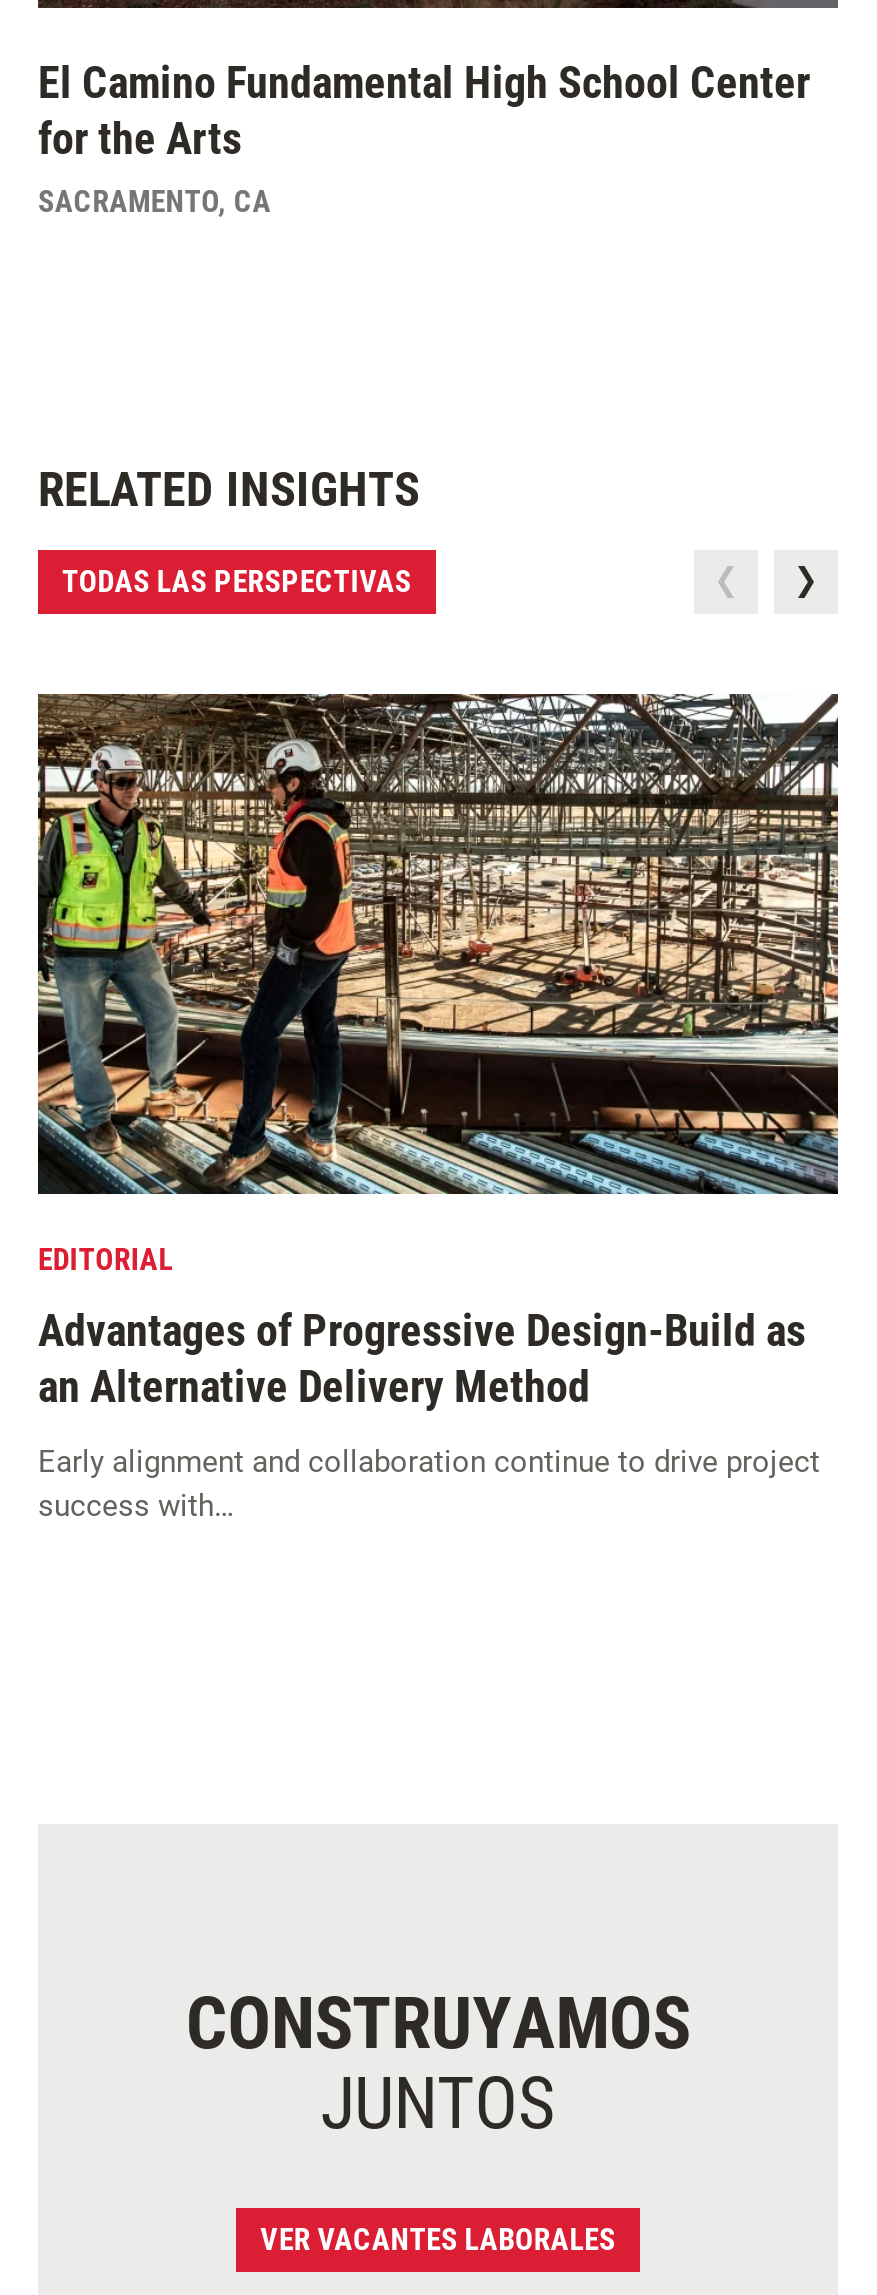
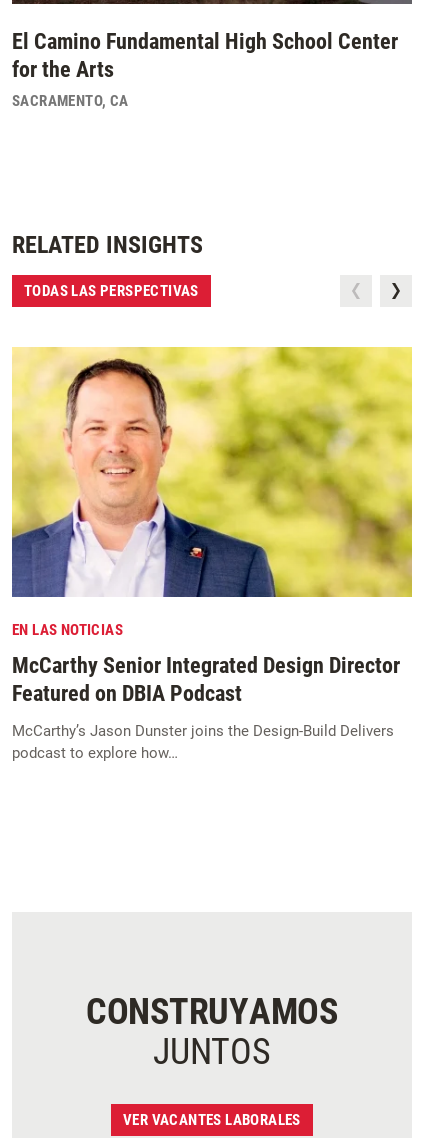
[36,692,840,1278] [image] | EDITORIAL -> [11,346,413,639] [image] | EN LAS NOTICIAS
[38,1306,806,1412] Advantages of Progressive Design-Build as | an Alternative Delivery Method -> [12,653,400,706] McCarthy Senior Integrated Design Director | Featured on DBIA Podcast
[38,1444,820,1524] Early alignment and collaboration continue to drive project | success with… -> [12,722,394,762] McCarthy’s Jason Dunster joins the Design-Build Delivers | podcast to explore how…

